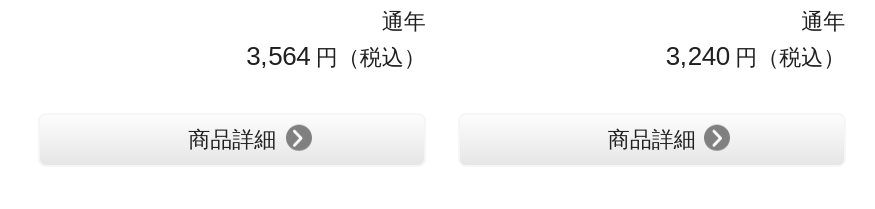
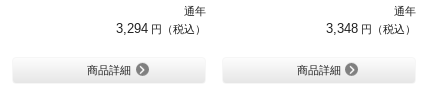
[246,41,310,71] 3,564 -> [116,21,148,36] 3,294
[666,41,730,71] 3,240 -> [326,21,358,36] 3,348

